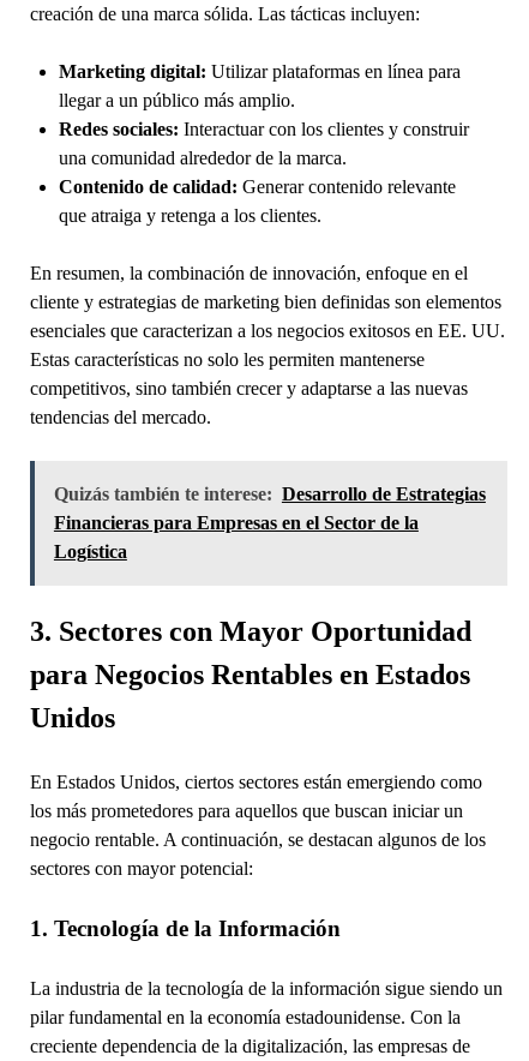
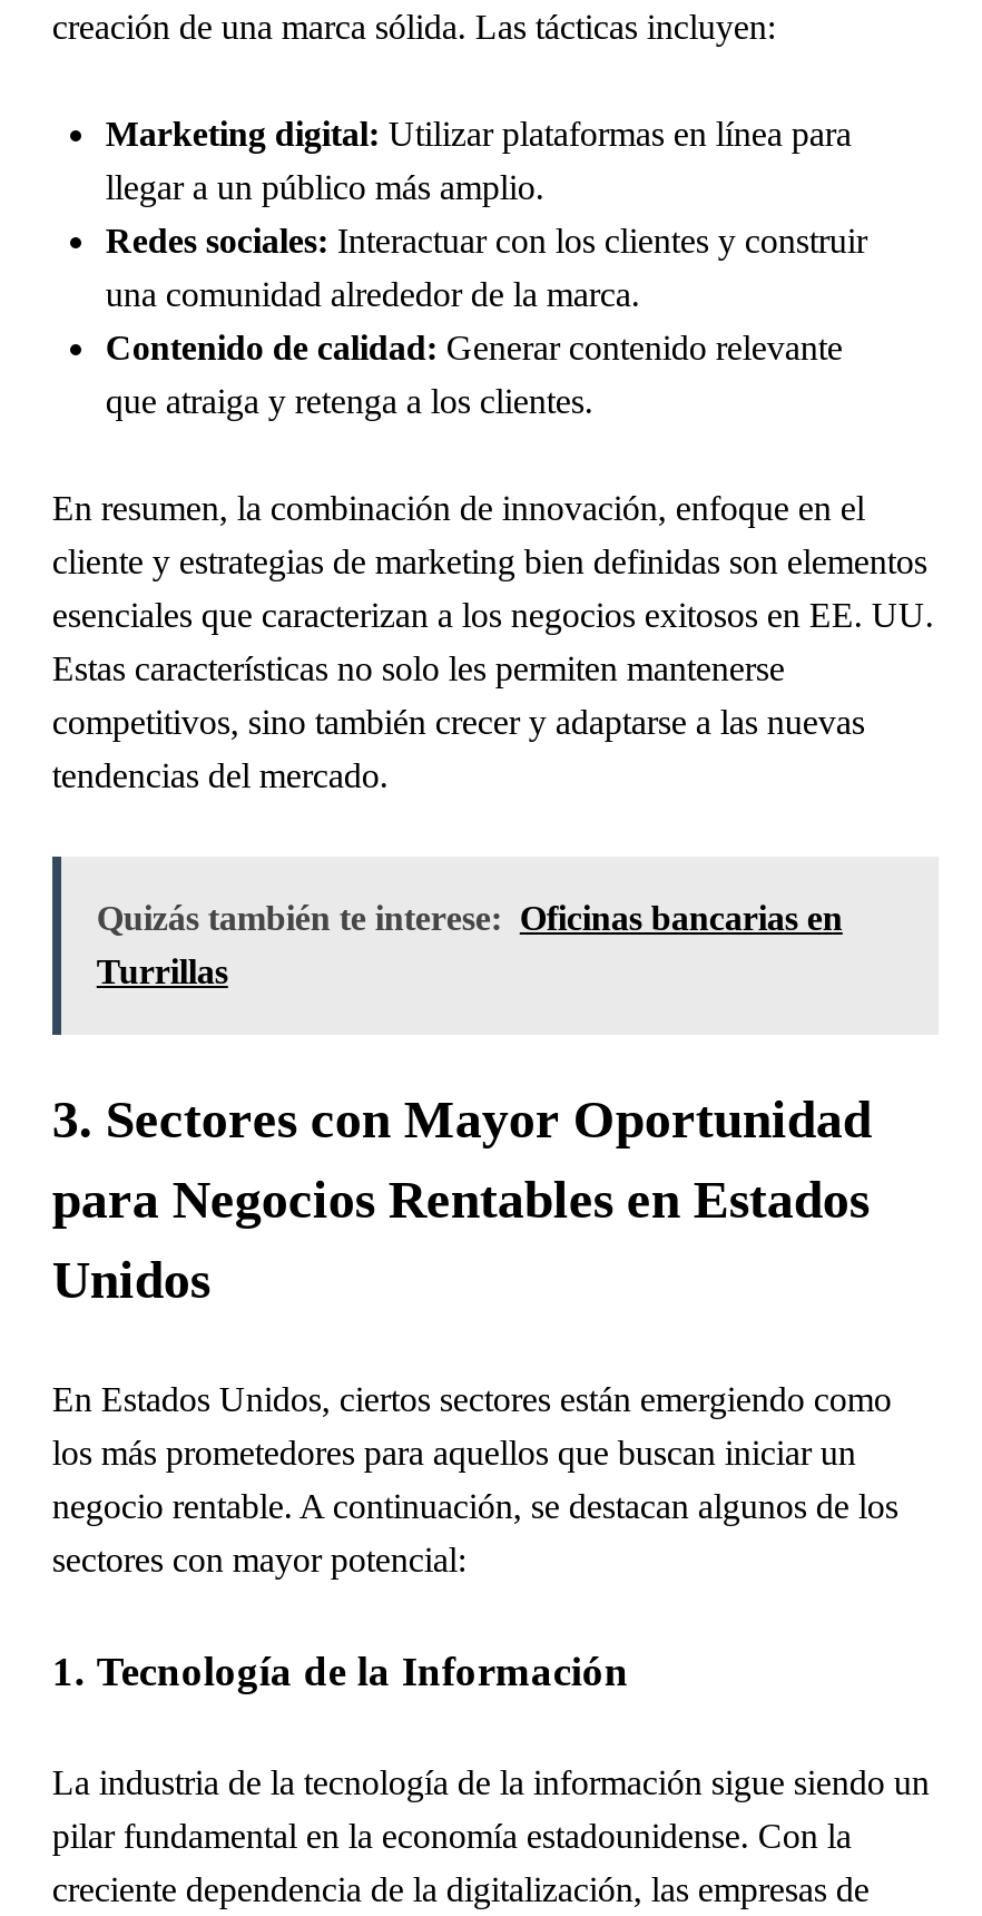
[54,484,486,562] Quizás también te interese: Desarrollo de Estrategias | Financieras para Empresas en el Sector de la | Logística -> [97,899,843,990] Quizás también te interese: Oficinas bancarias en | Turrillas

